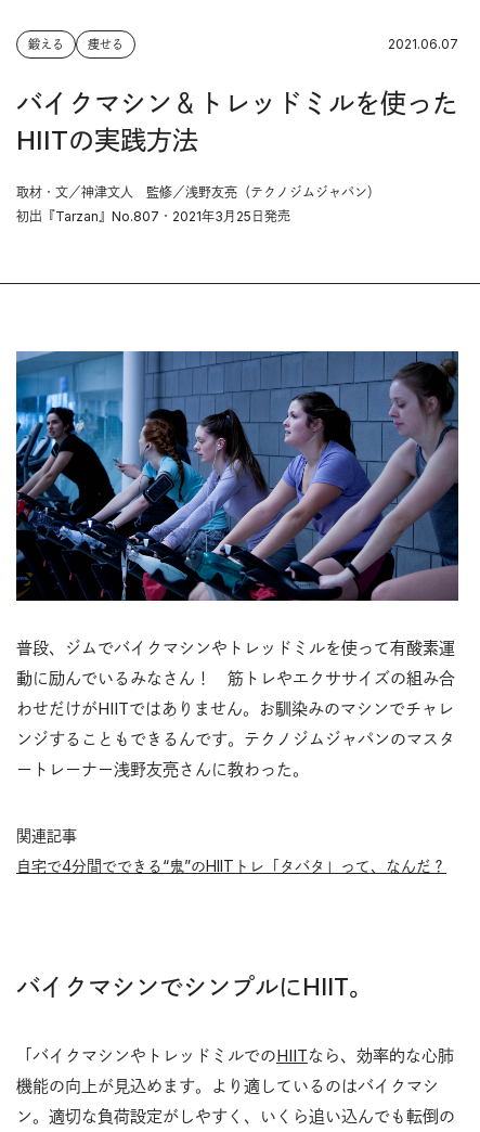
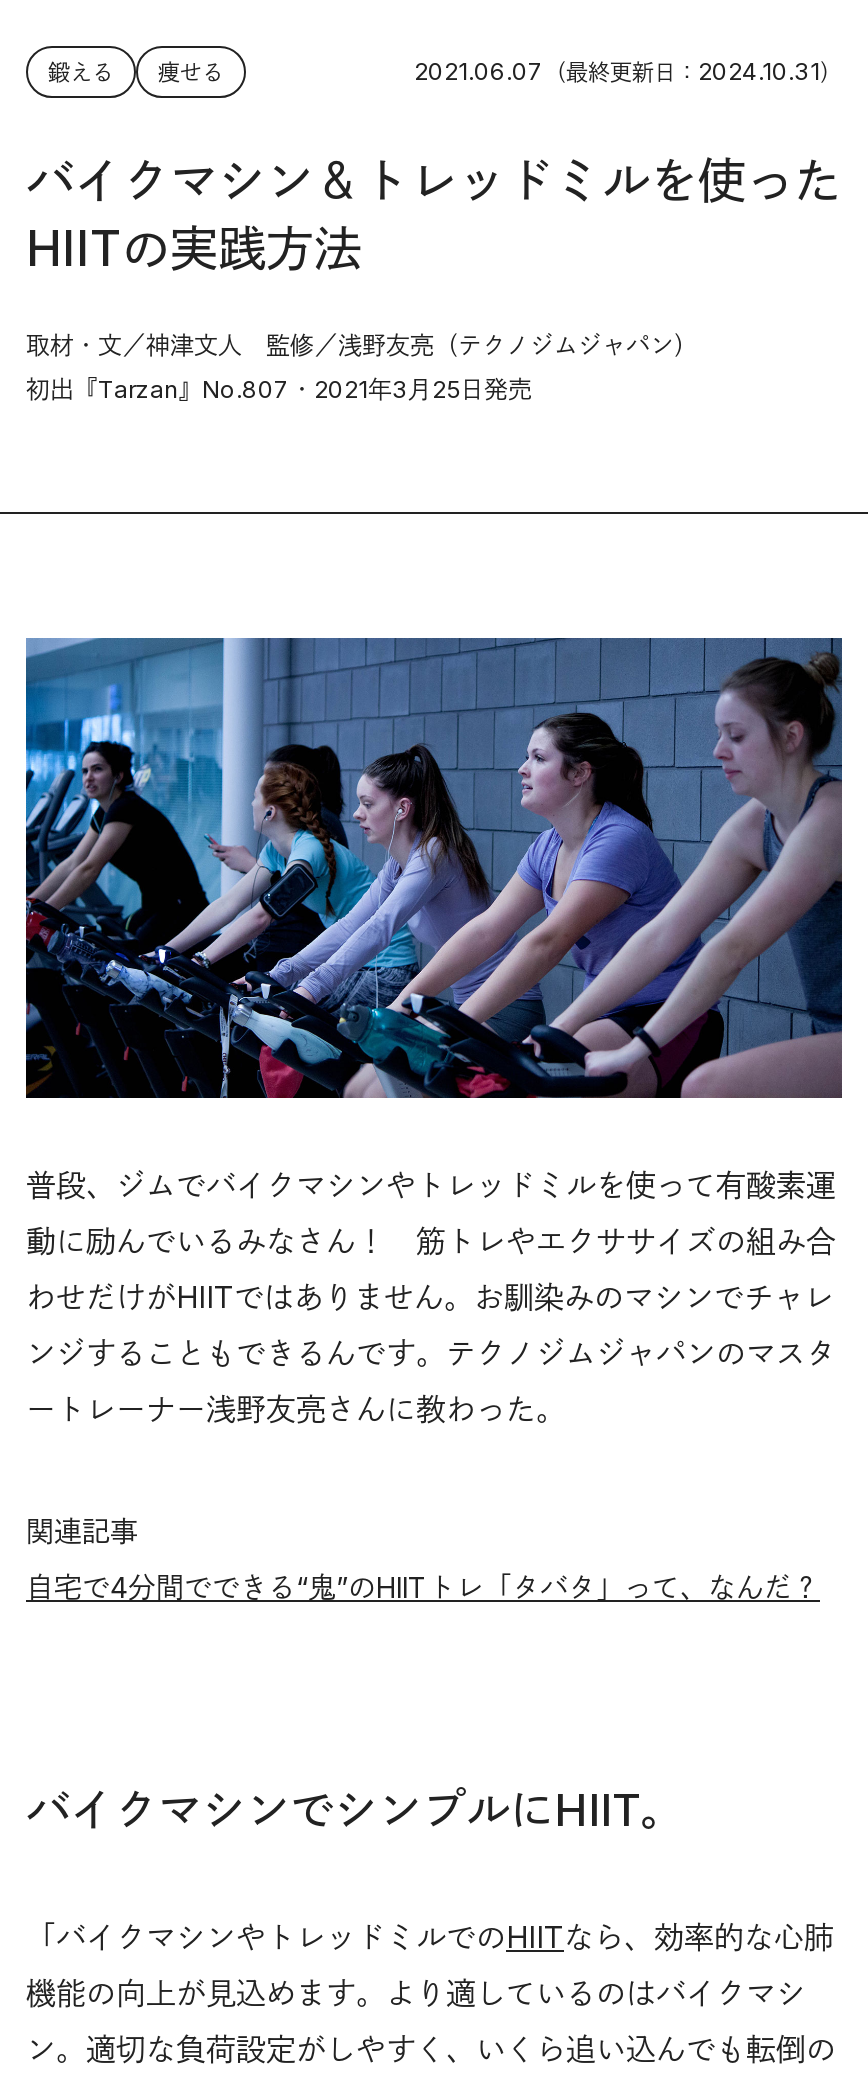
[388,36,458,52] 2021.06.07 -> [414,56,842,86] 2021.06.07（最終更新日：2024.10.31）

